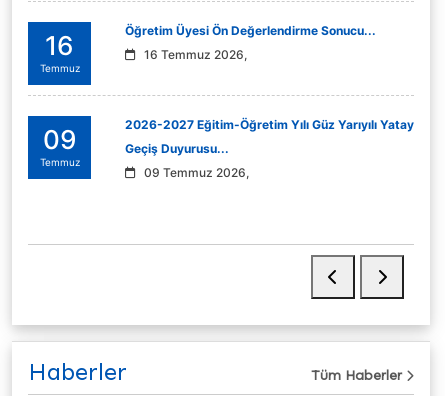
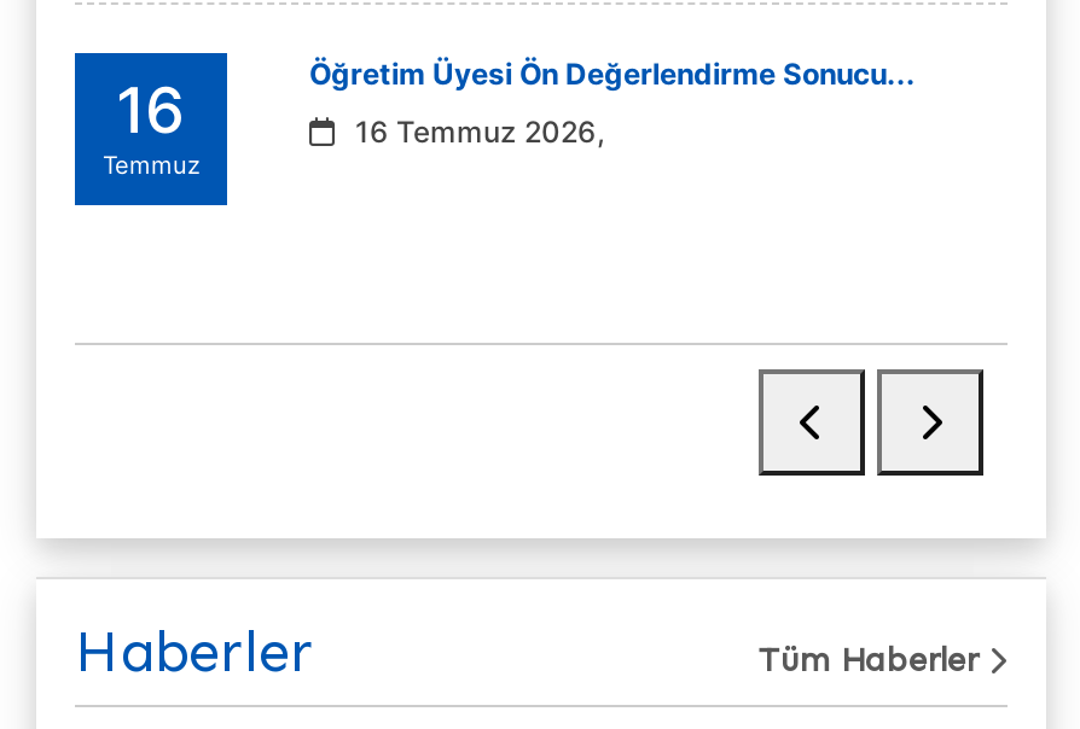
[125,117,414,180] 2026-2027 Eğitim-Öğretim Yılı Güz Yarıyılı Yatay | Geçiş Duyurusu... | 09 Temmuz 2026, -> none
[39,124,79,168] 09 | Temmuz -> none

